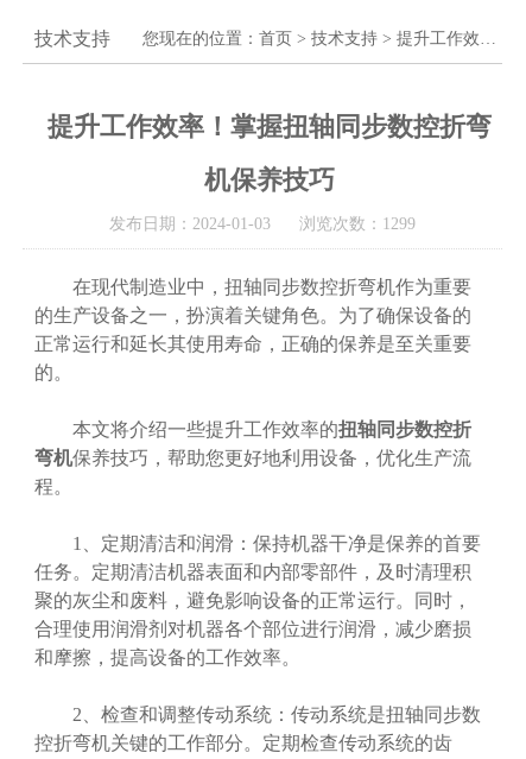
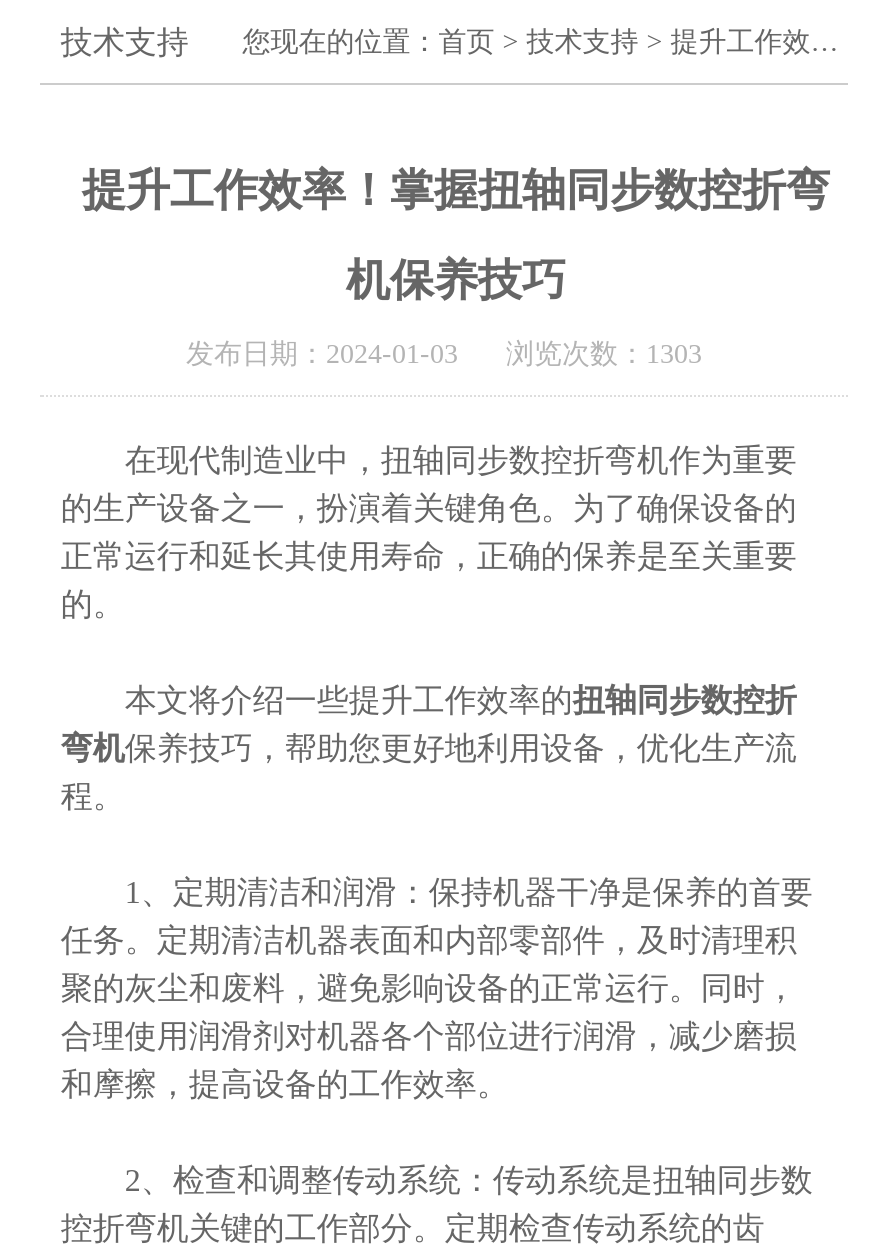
[109,215,416,232] 发布日期：2024-01-03 浏览次数：1299 -> [186,338,702,368] 发布日期：2024-01-03 浏览次数：1303

